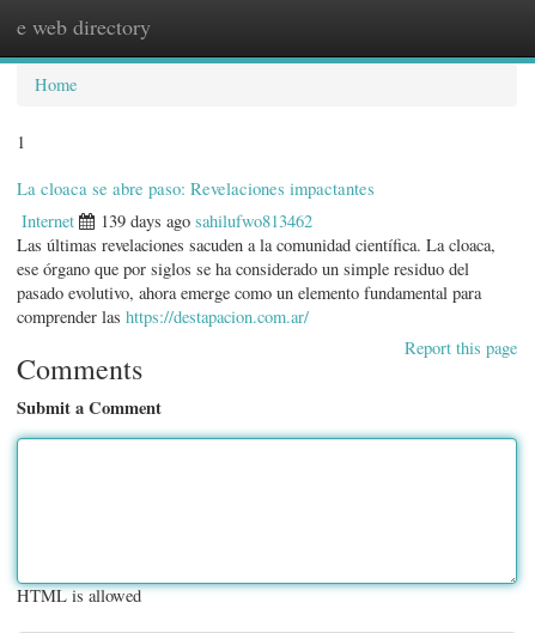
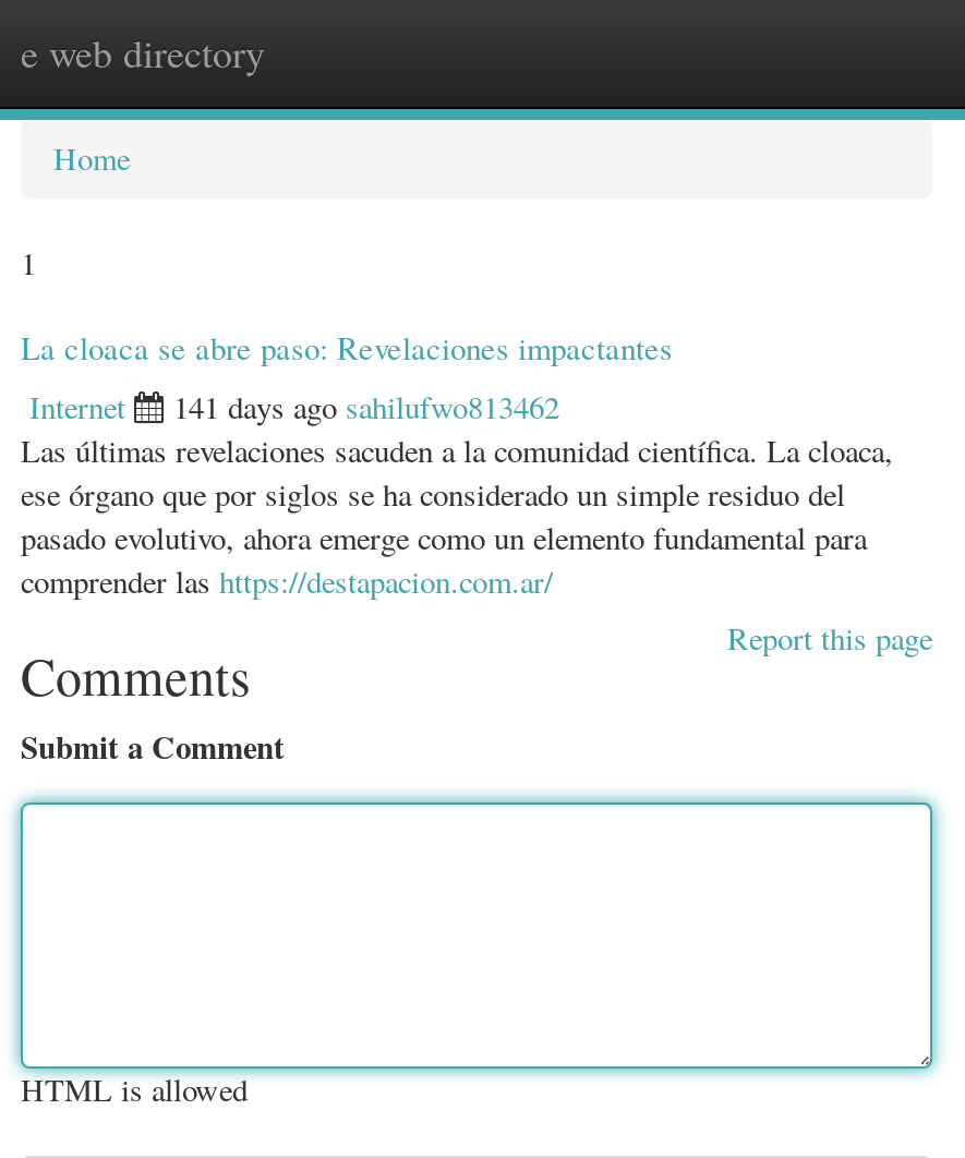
[101,209,312,232] 139 days ago sahilufwo813462 -> [173,386,559,427] 141 days ago sahilufwo813462

